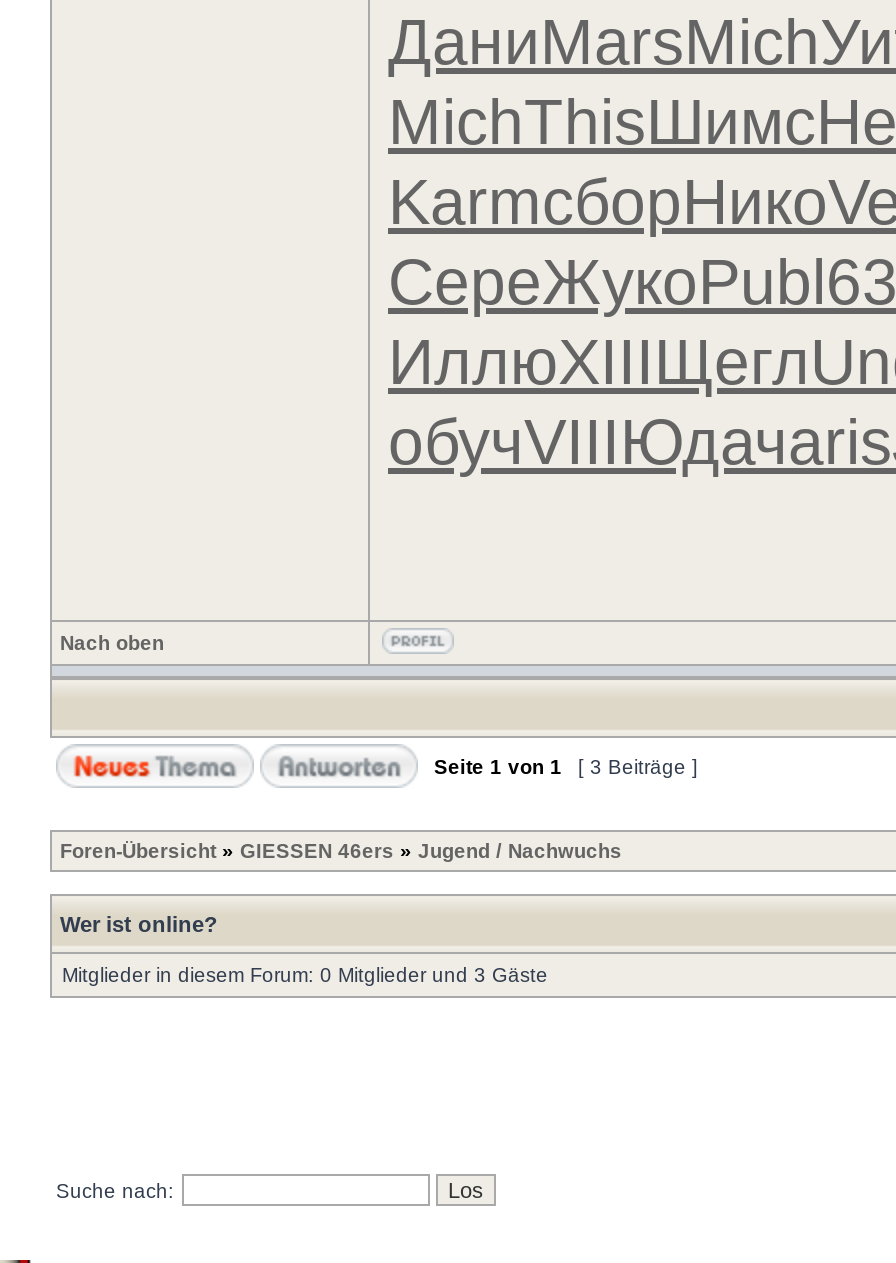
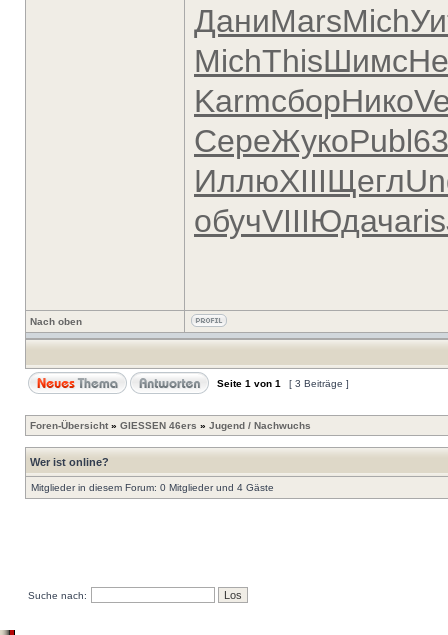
[62,964,548,986] Mitglieder in diesem Forum: 0 Mitglieder und 3 Gäste -> [31,482,274,493] Mitglieder in diesem Forum: 0 Mitglieder und 4 Gäste

